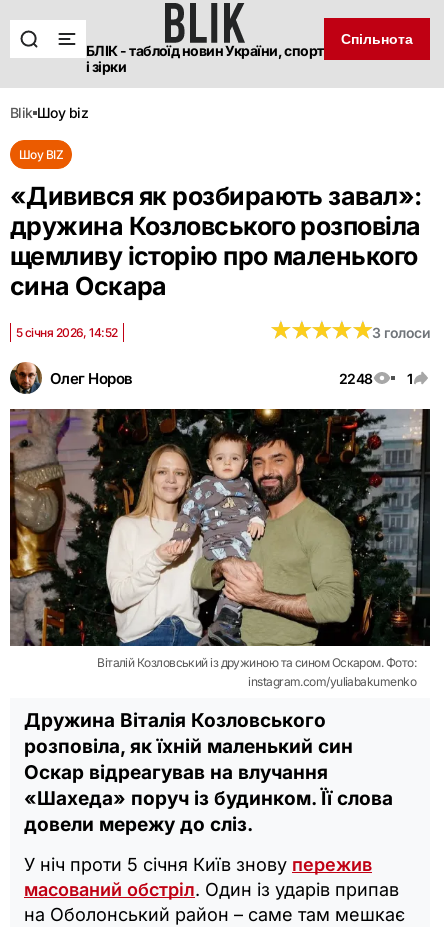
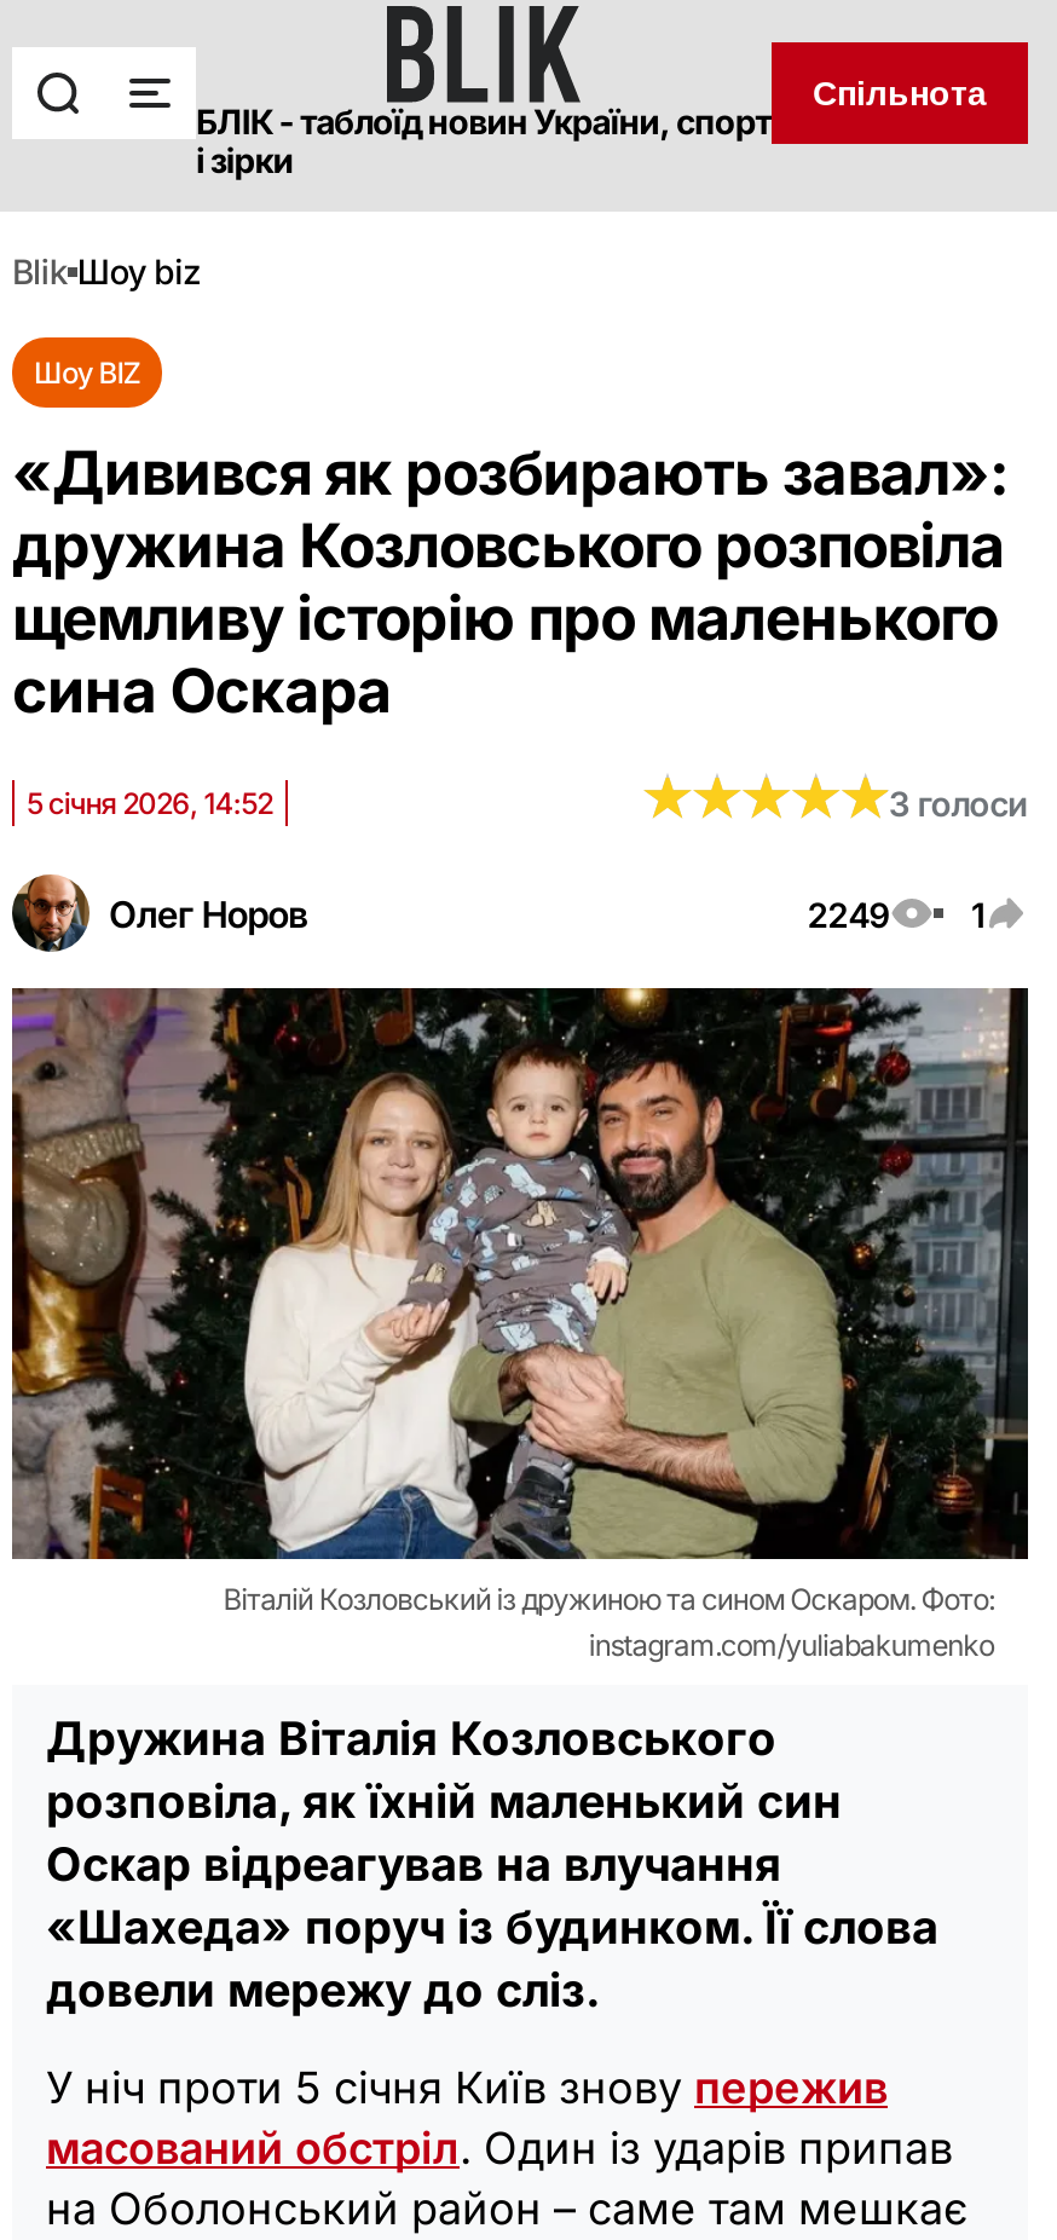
[339,369,412,386] 2248 1 -> [807,893,984,934] 2249 1

